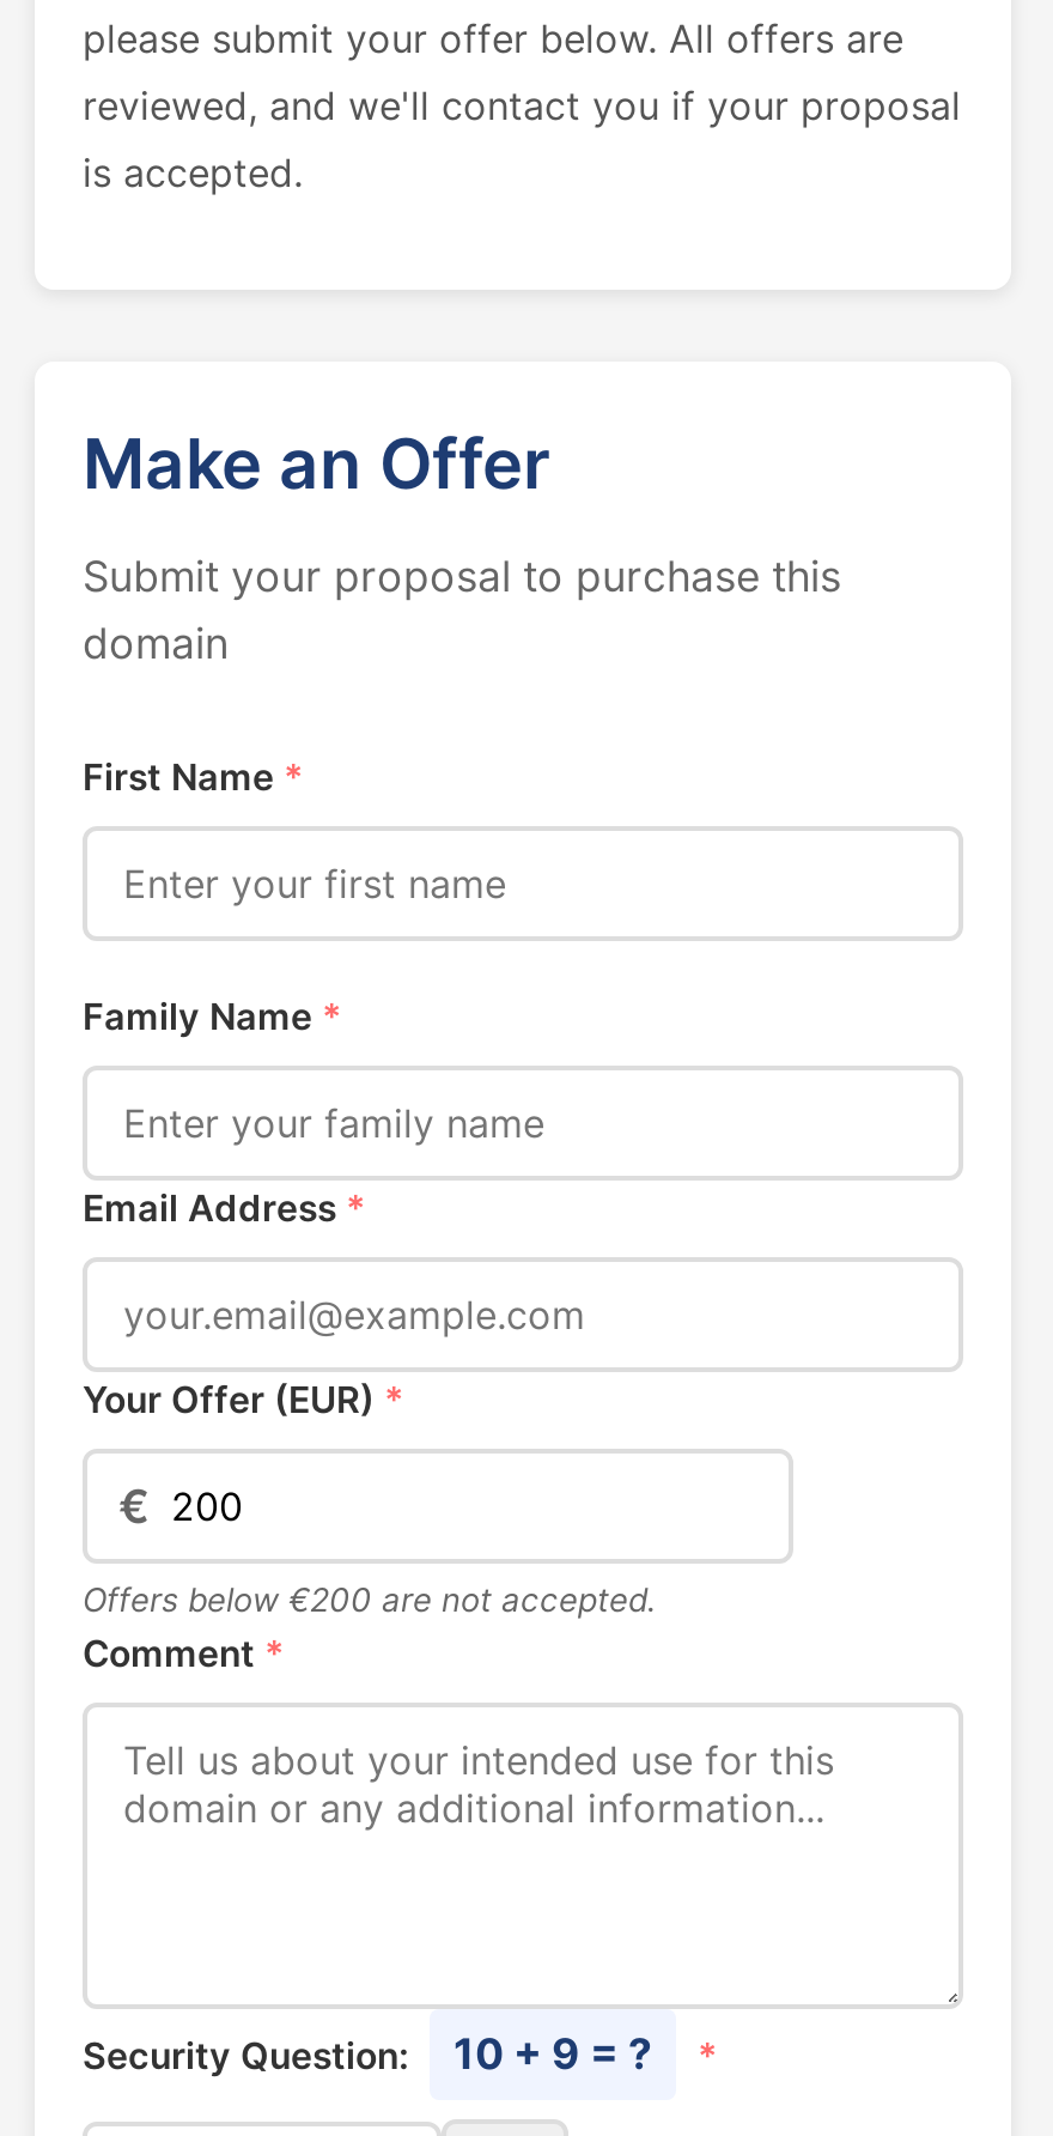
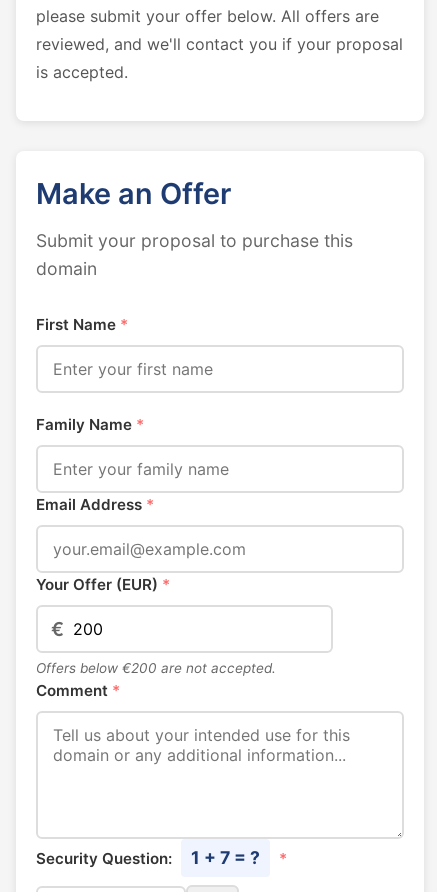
[454,2028,652,2079] 10 + 9 = ? -> [191,847,260,868] 1 + 7 = ?

